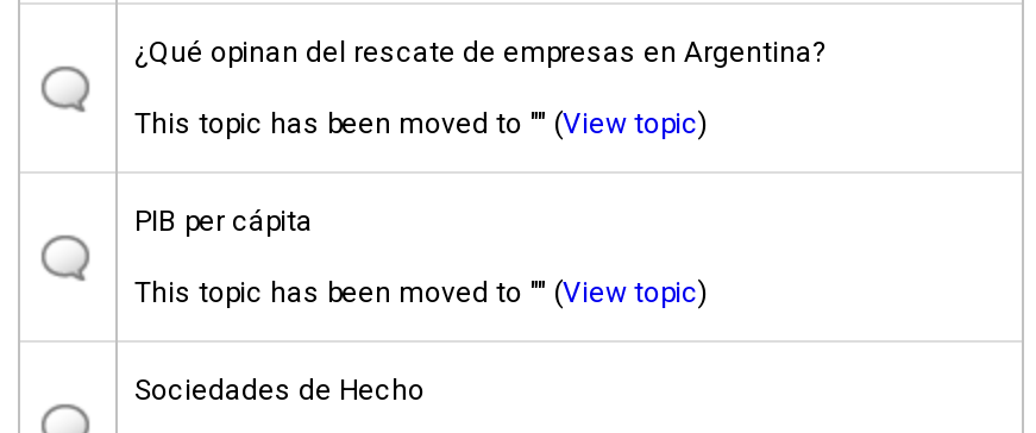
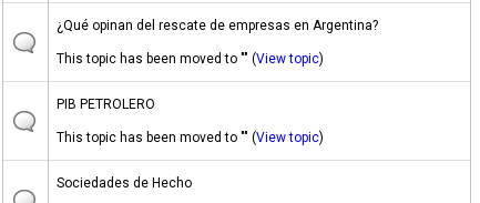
[134,205,313,238] PIB per cápita -> [57,97,155,112] PIB PETROLERO

